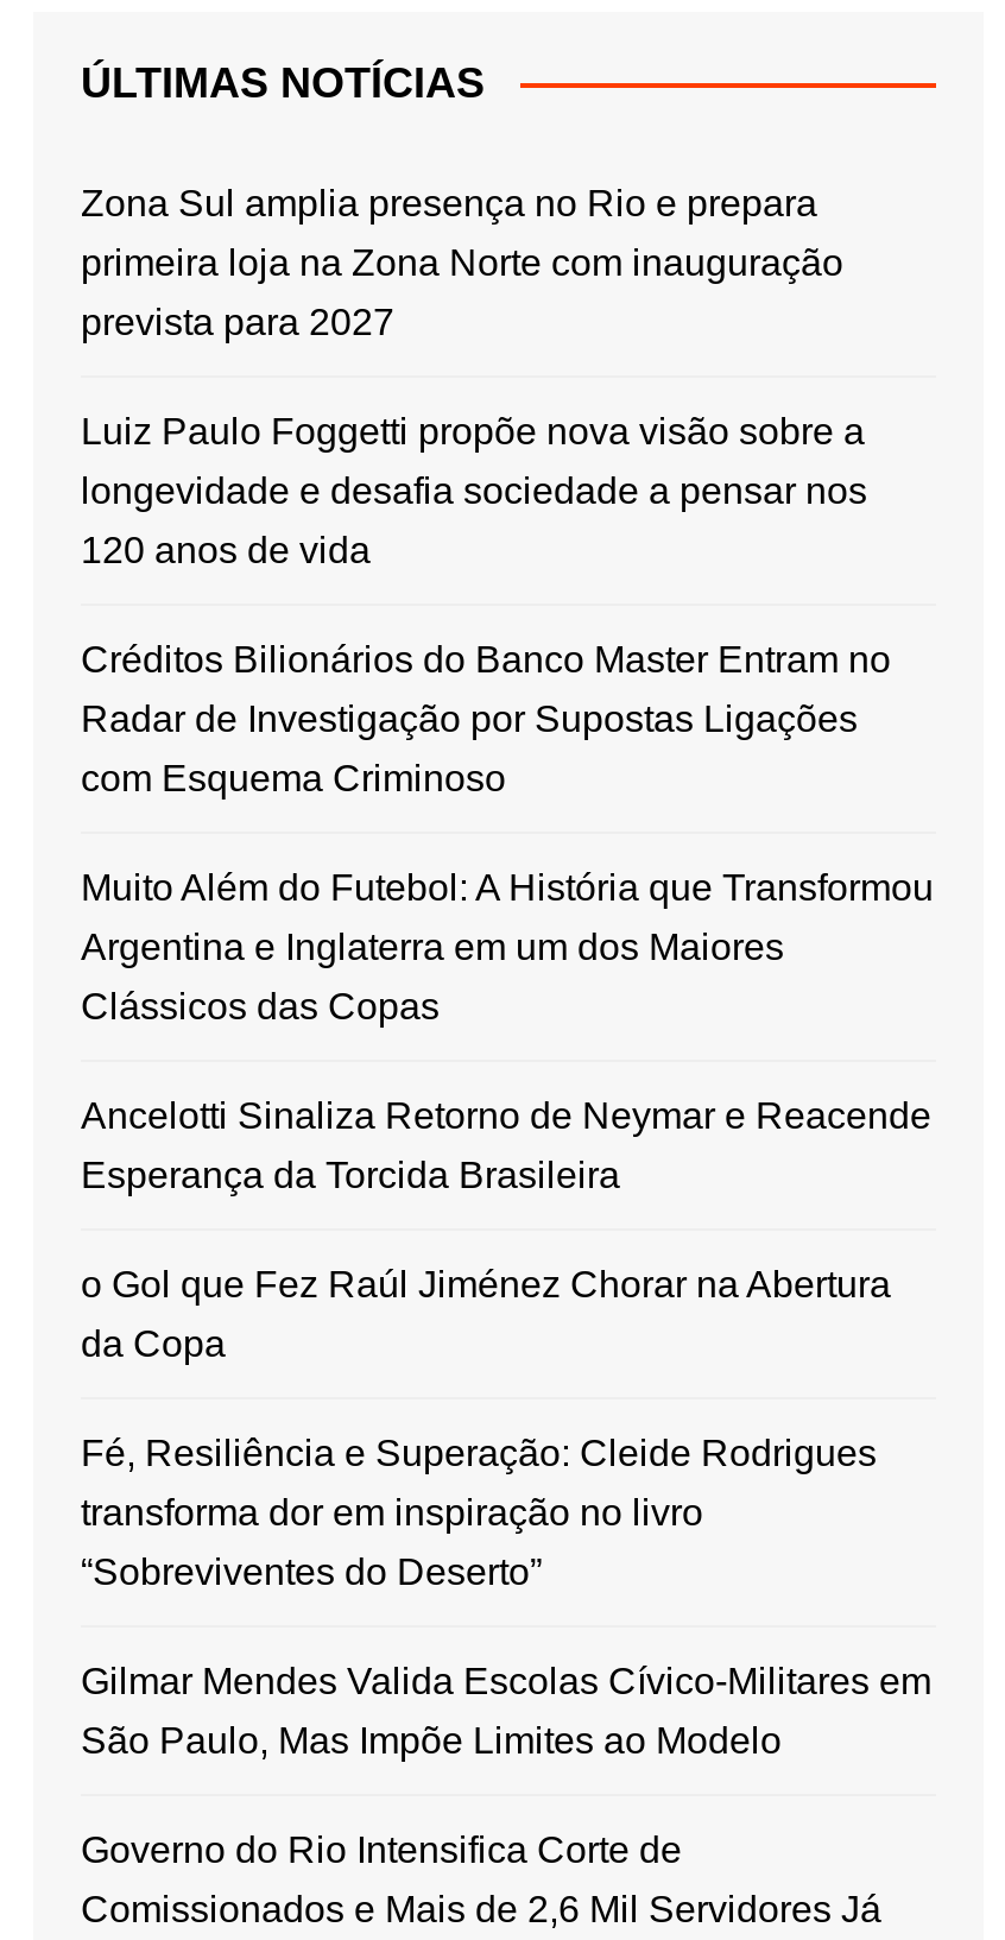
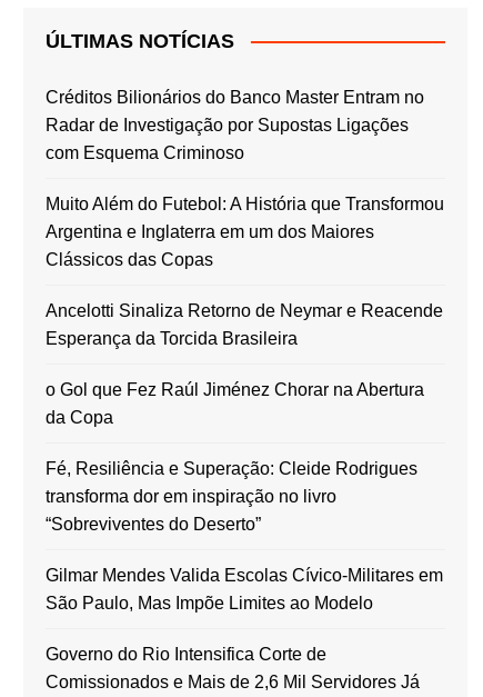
[81,183,867,570] Zona Sul amplia presença no Rio e prepara | primeira loja na Zona Norte com inauguração | prevista para 2027 | Luiz Paulo Foggetti propõe nova visão sobre a | longevidade e desafia sociedade a pensar nos | 120 anos de vida -> none

